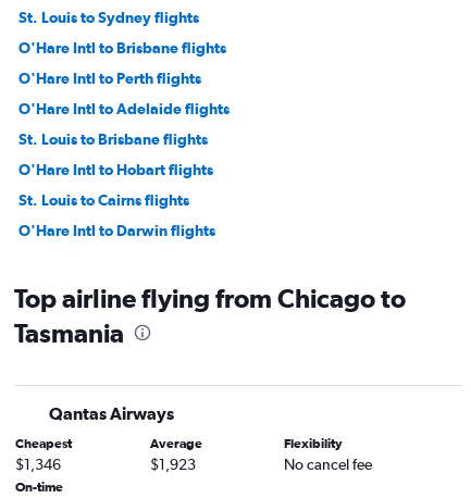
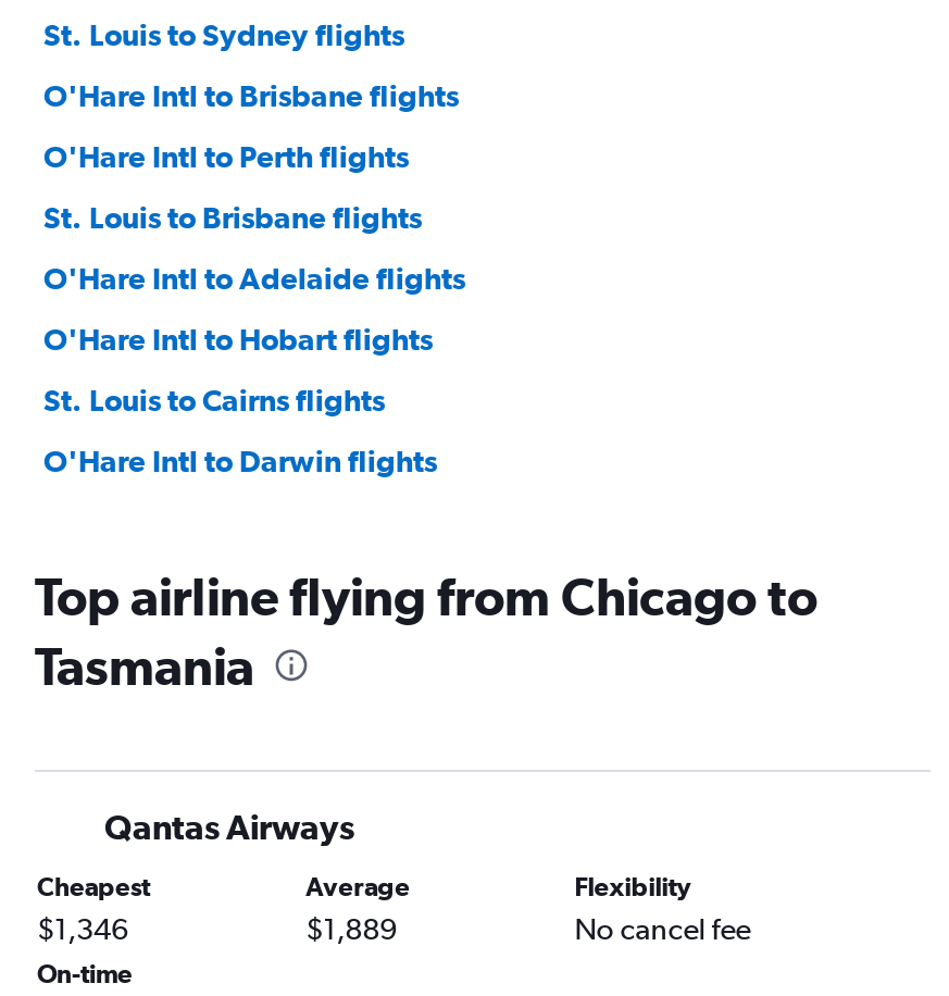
moved [18,100,230,118] -> [43,261,465,296]: O'Hare Intl to Adelaide flights
moved [18,131,208,148] -> [43,201,422,235]: St. Louis to Brisbane flights
[150,456,195,473] $1,923 -> [306,912,397,946] $1,889

